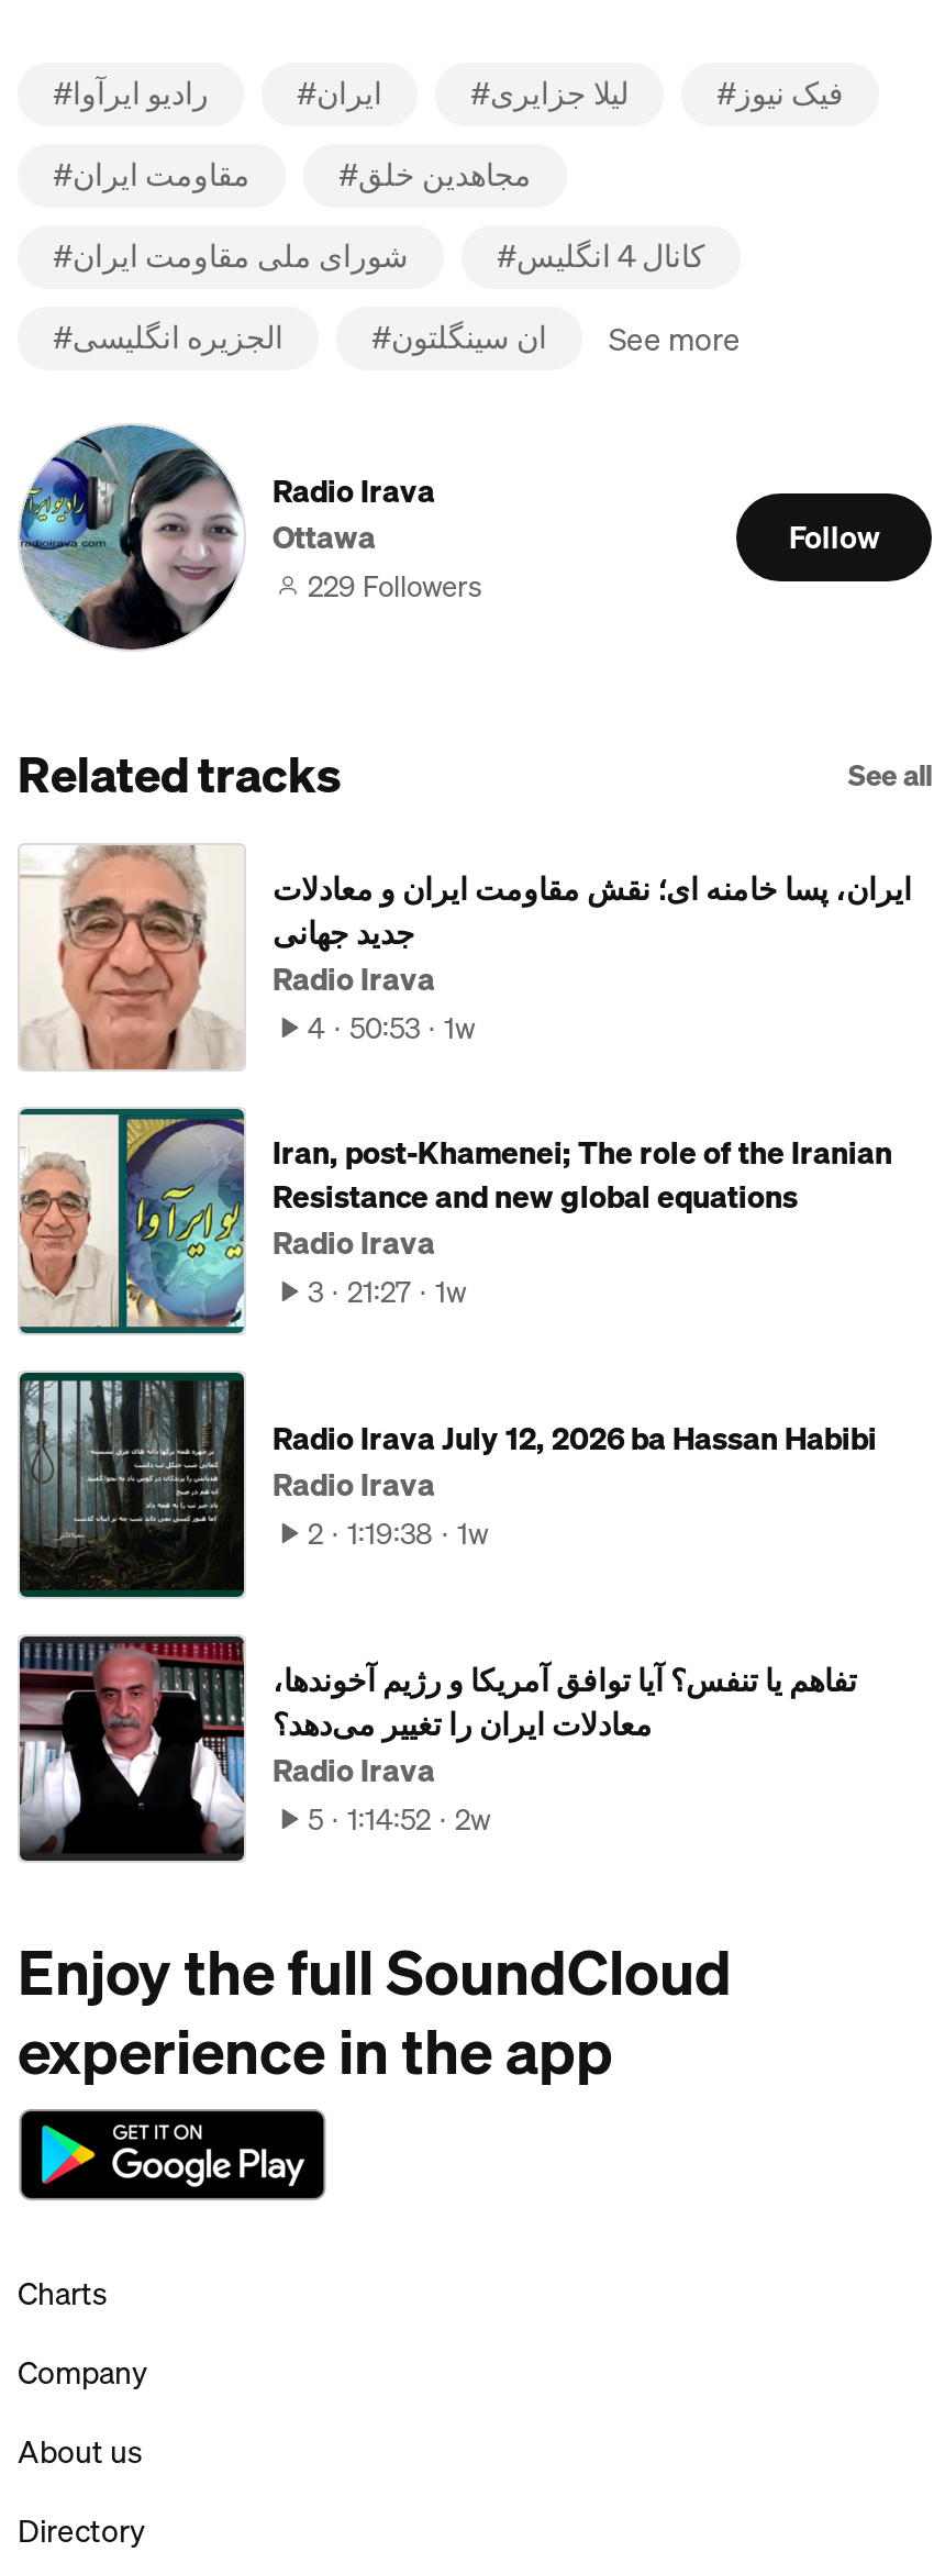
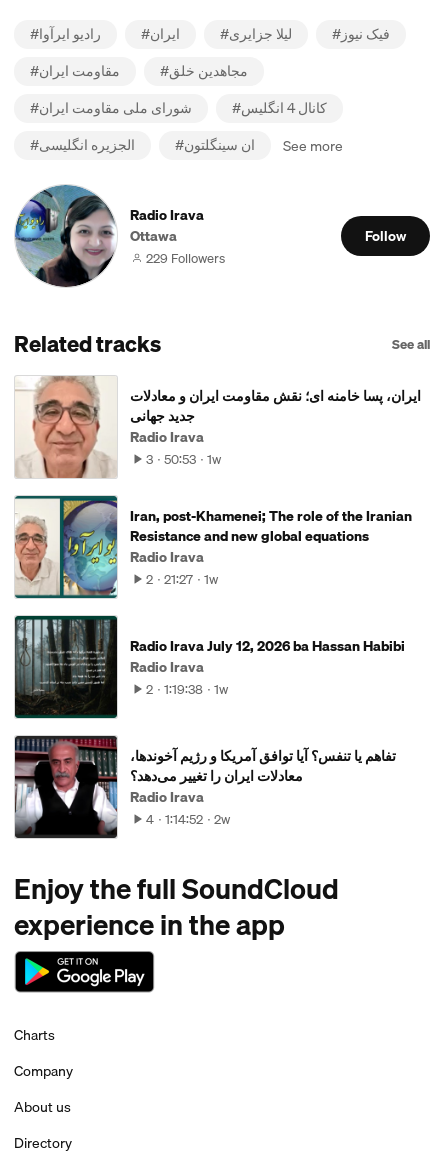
[308,1006,475,1050] 4 50:53 1w -> [146,449,221,469] 3 50:53 1w
[308,1269,466,1313] 3 21:27 1w -> [146,569,218,589] 2 21:27 1w
[308,1797,490,1841] 5 1:14:52 2w -> [146,809,230,829] 4 1:14:52 2w

